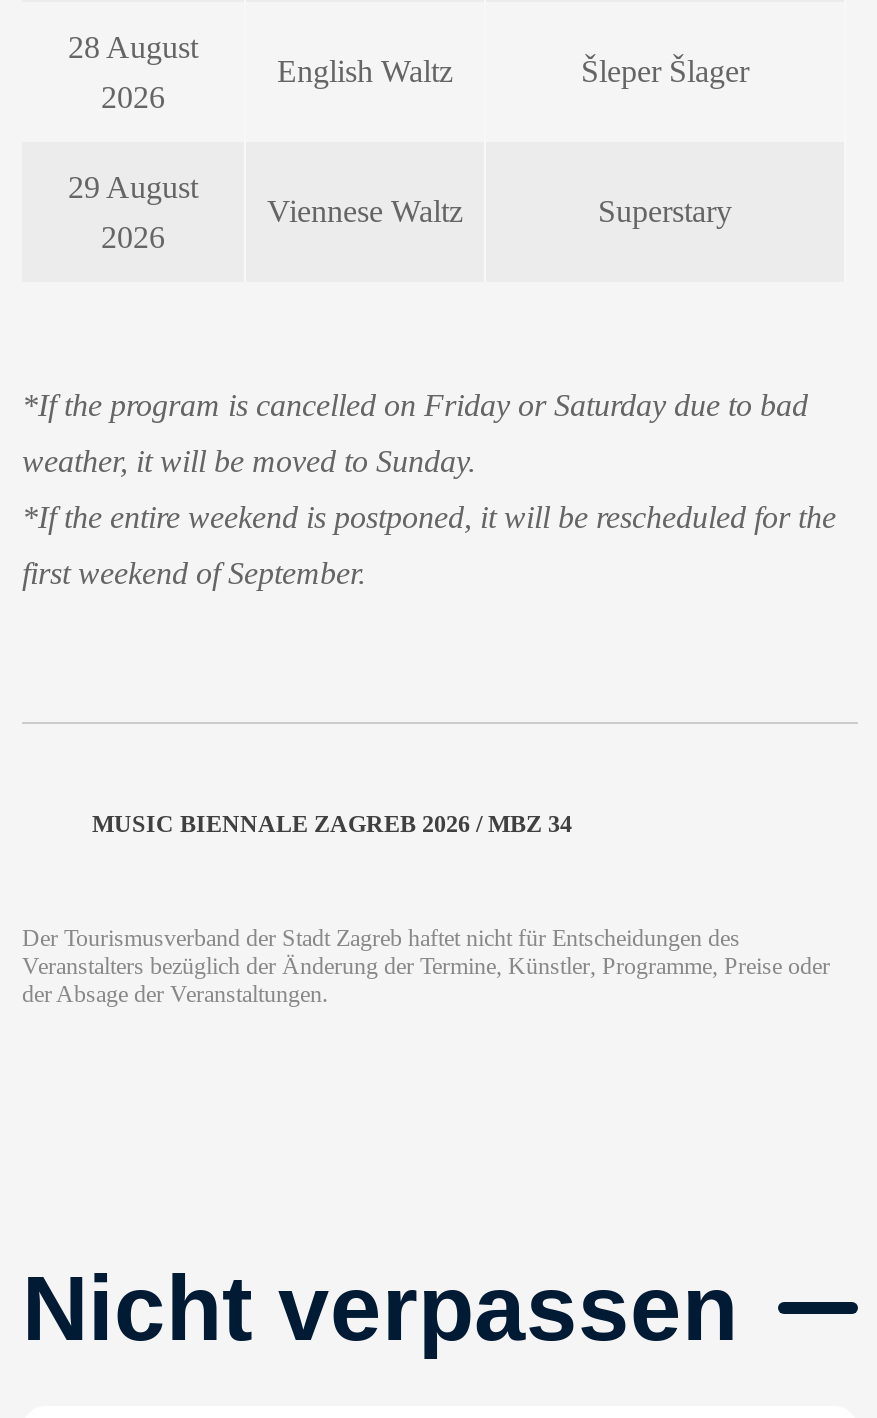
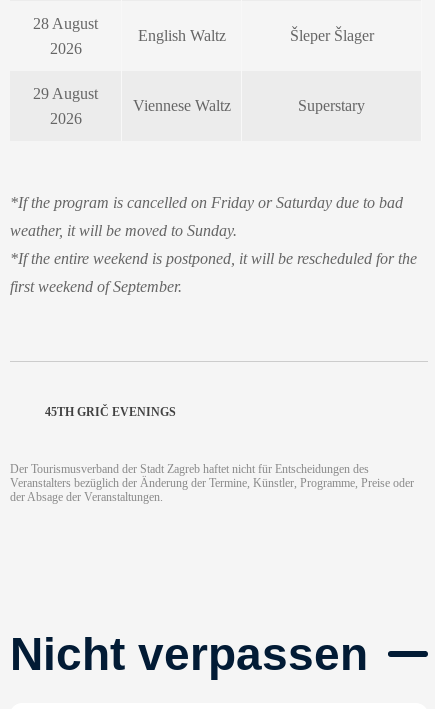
[92,810,572,838] MUSIC BIENNALE ZAGREB 2026 / MBZ 34 -> [45,405,176,419] 45TH GRIČ EVENINGS

